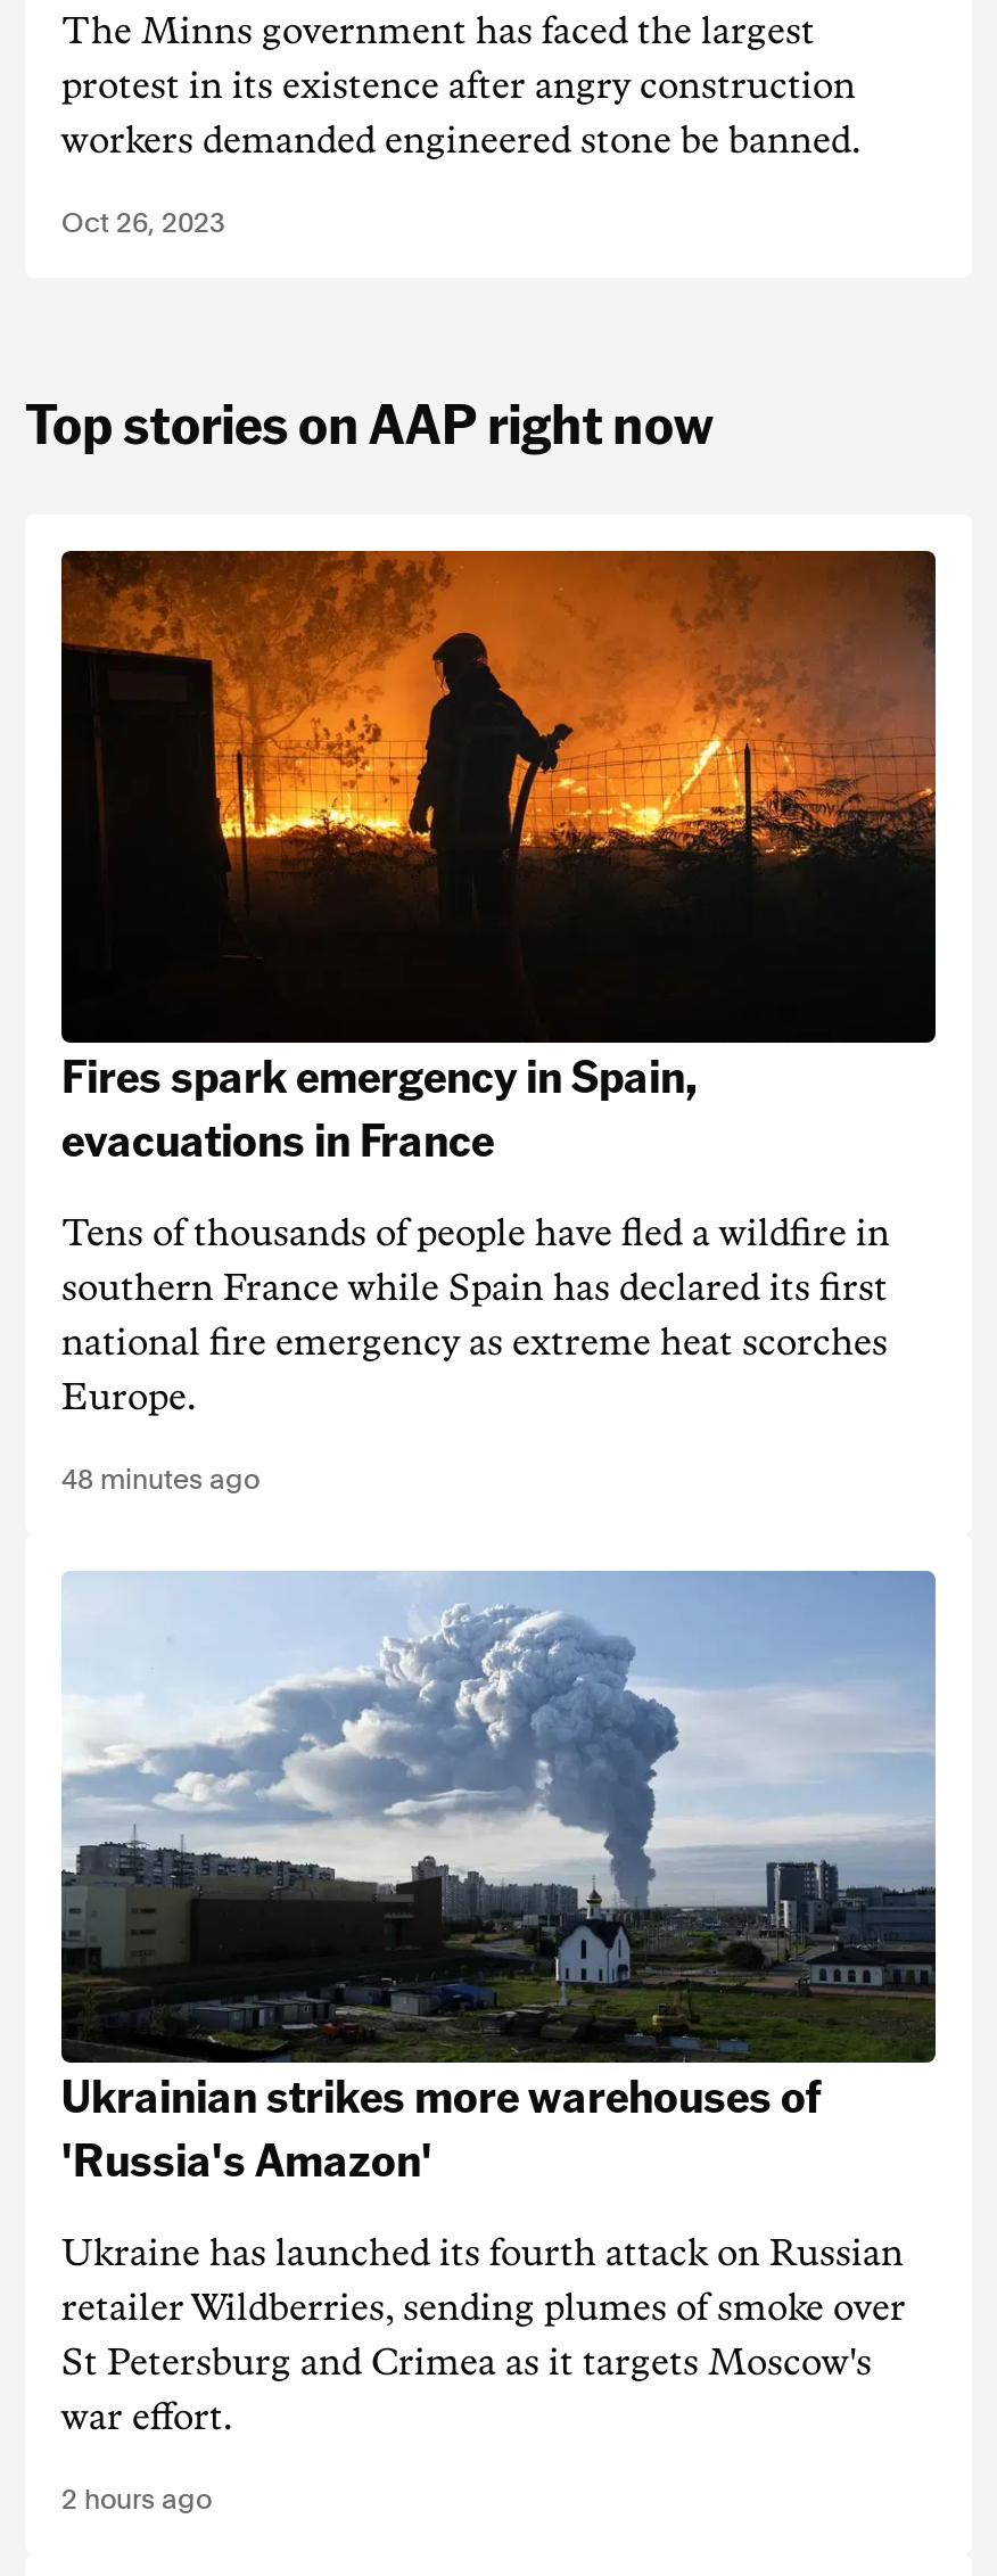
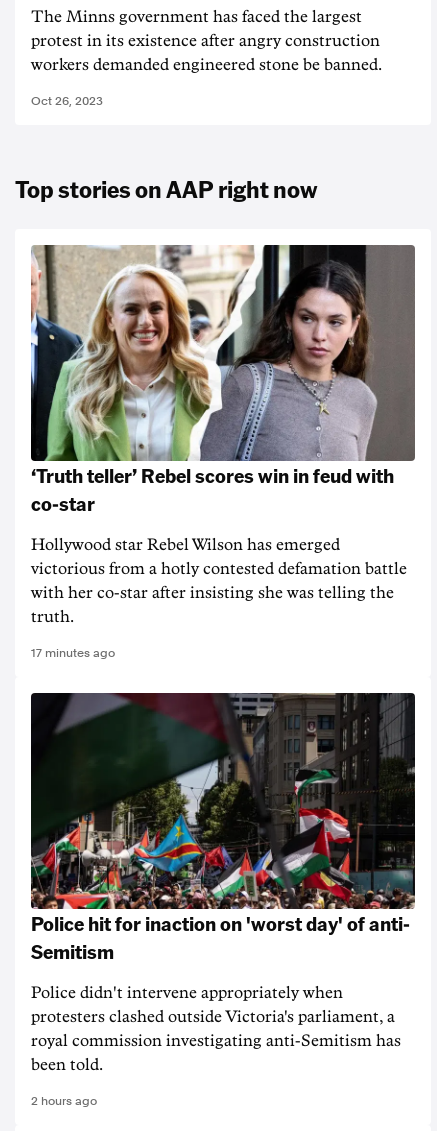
[59,549,938,1168] [image] | Fires spark emergency in Spain, | evacuations in France -> [30,244,416,516] [image] | ‘Truth teller’ Rebel scores win in feud with | co-star
[61,1216,890,1252] Tens of thousands of people have fled a wildfire in -> [31,537,340,553] Hollywood star Rebel Wilson has emerged
[61,1270,888,1307] southern France while Spain has declared its first -> [31,561,407,577] victorious from a hotly contested defamation battle
[61,1325,888,1361] national fire emergency as extreme heat scorches -> [31,585,394,601] with her co-star after insisting she was telling the
[61,1380,196,1416] Europe. -> [31,609,74,625] truth.
[61,1464,259,1496] 48 minutes ago -> [31,646,115,660] 17 minutes ago
[59,1571,936,2188] [image] | Ukrainian strikes more warehouses of | 'Russia's Amazon' -> [30,692,416,964] [image] | Police hit for inaction on 'worst day' of anti- | Semitism
[61,2236,904,2272] Ukraine has launched its fourth attack on Russian -> [31,985,343,1001] Police didn't intervene appropriately when
[61,2290,906,2327] retailer Wildberries, sending plumes of smoke over -> [31,1009,395,1025] protesters clashed outside Victoria's parliament, a
[61,2345,872,2381] St Petersburg and Crimea as it targets Moscow's -> [31,1033,401,1049] royal commission investigating anti-Semitism has
[61,2400,232,2436] war effort. -> [31,1057,103,1073] been told.

